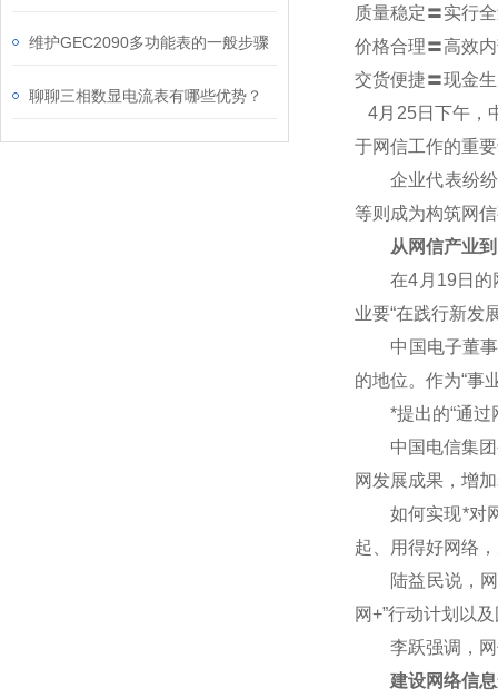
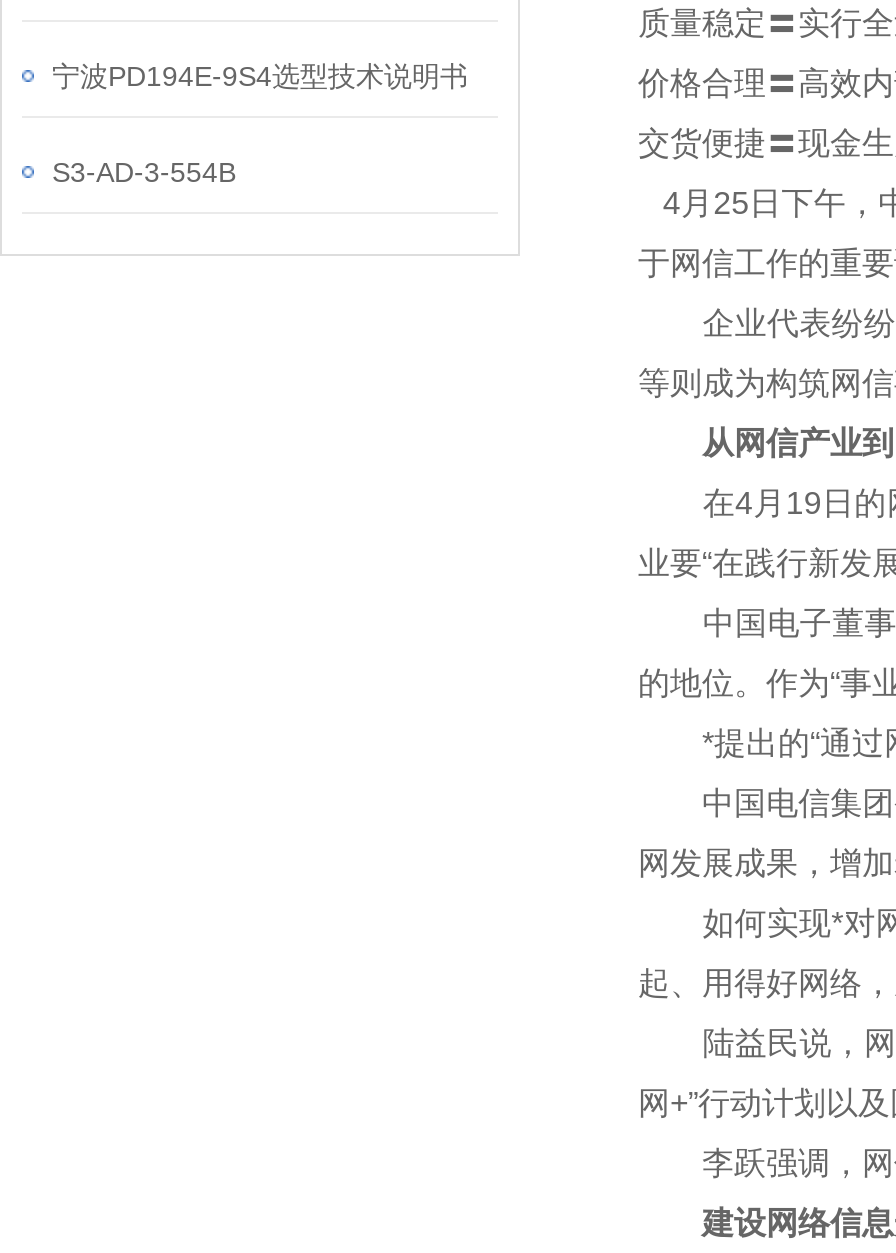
[29,33,269,51] 维护GEC2090多功能表的一般步骤 -> [52,60,468,92] 宁波PD194E-9S4选型技术说明书
[29,87,262,105] 聊聊三相数显电流表有哪些优势？ -> [52,156,236,188] S3-AD-3-554B

